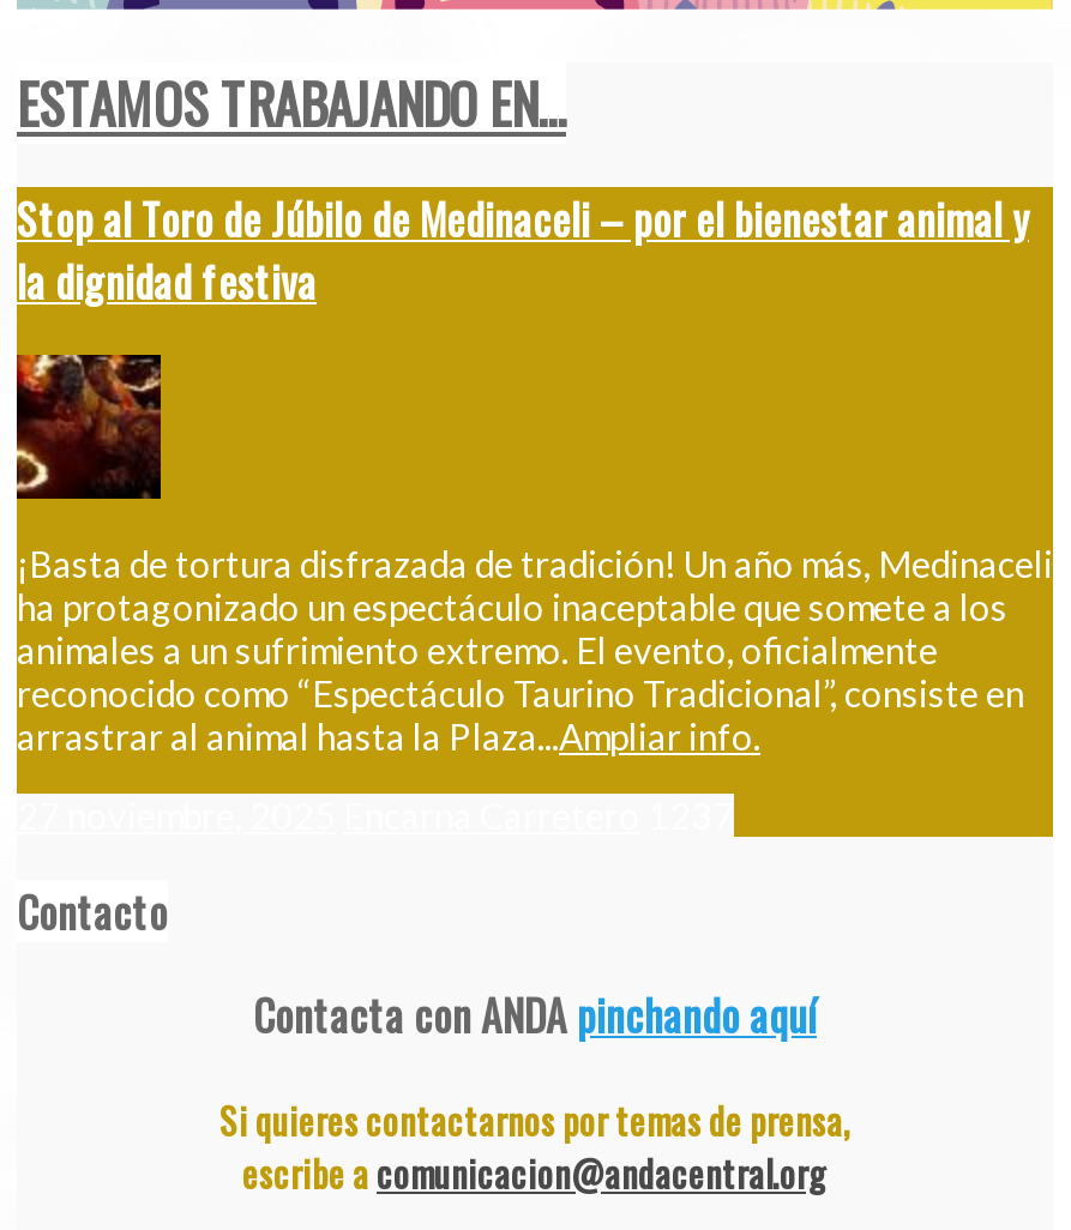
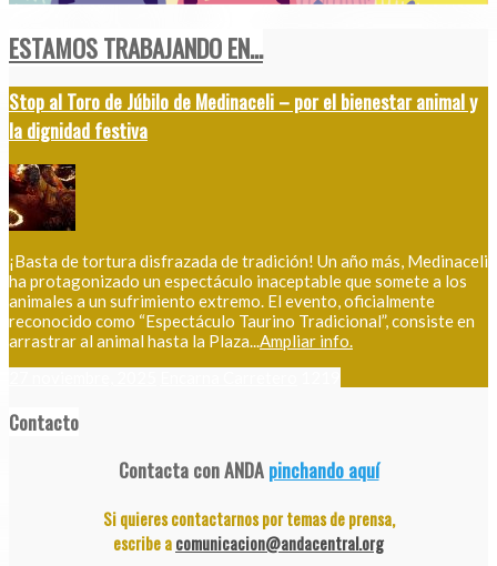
[17,794,734,837] 27 noviembre, 2025 Encarna Carretero 1237 -> [9,367,341,387] 27 noviembre, 2025 Encarna Carretero 1219

